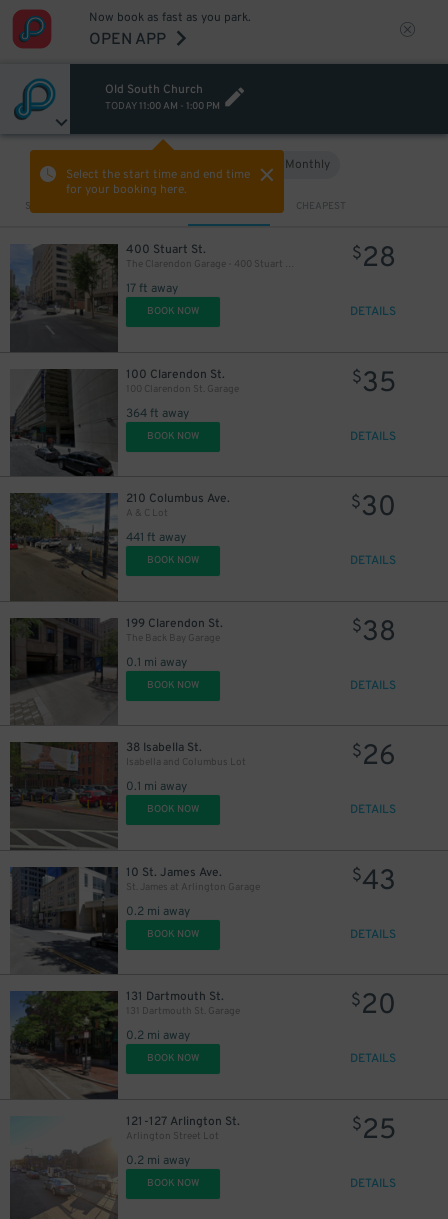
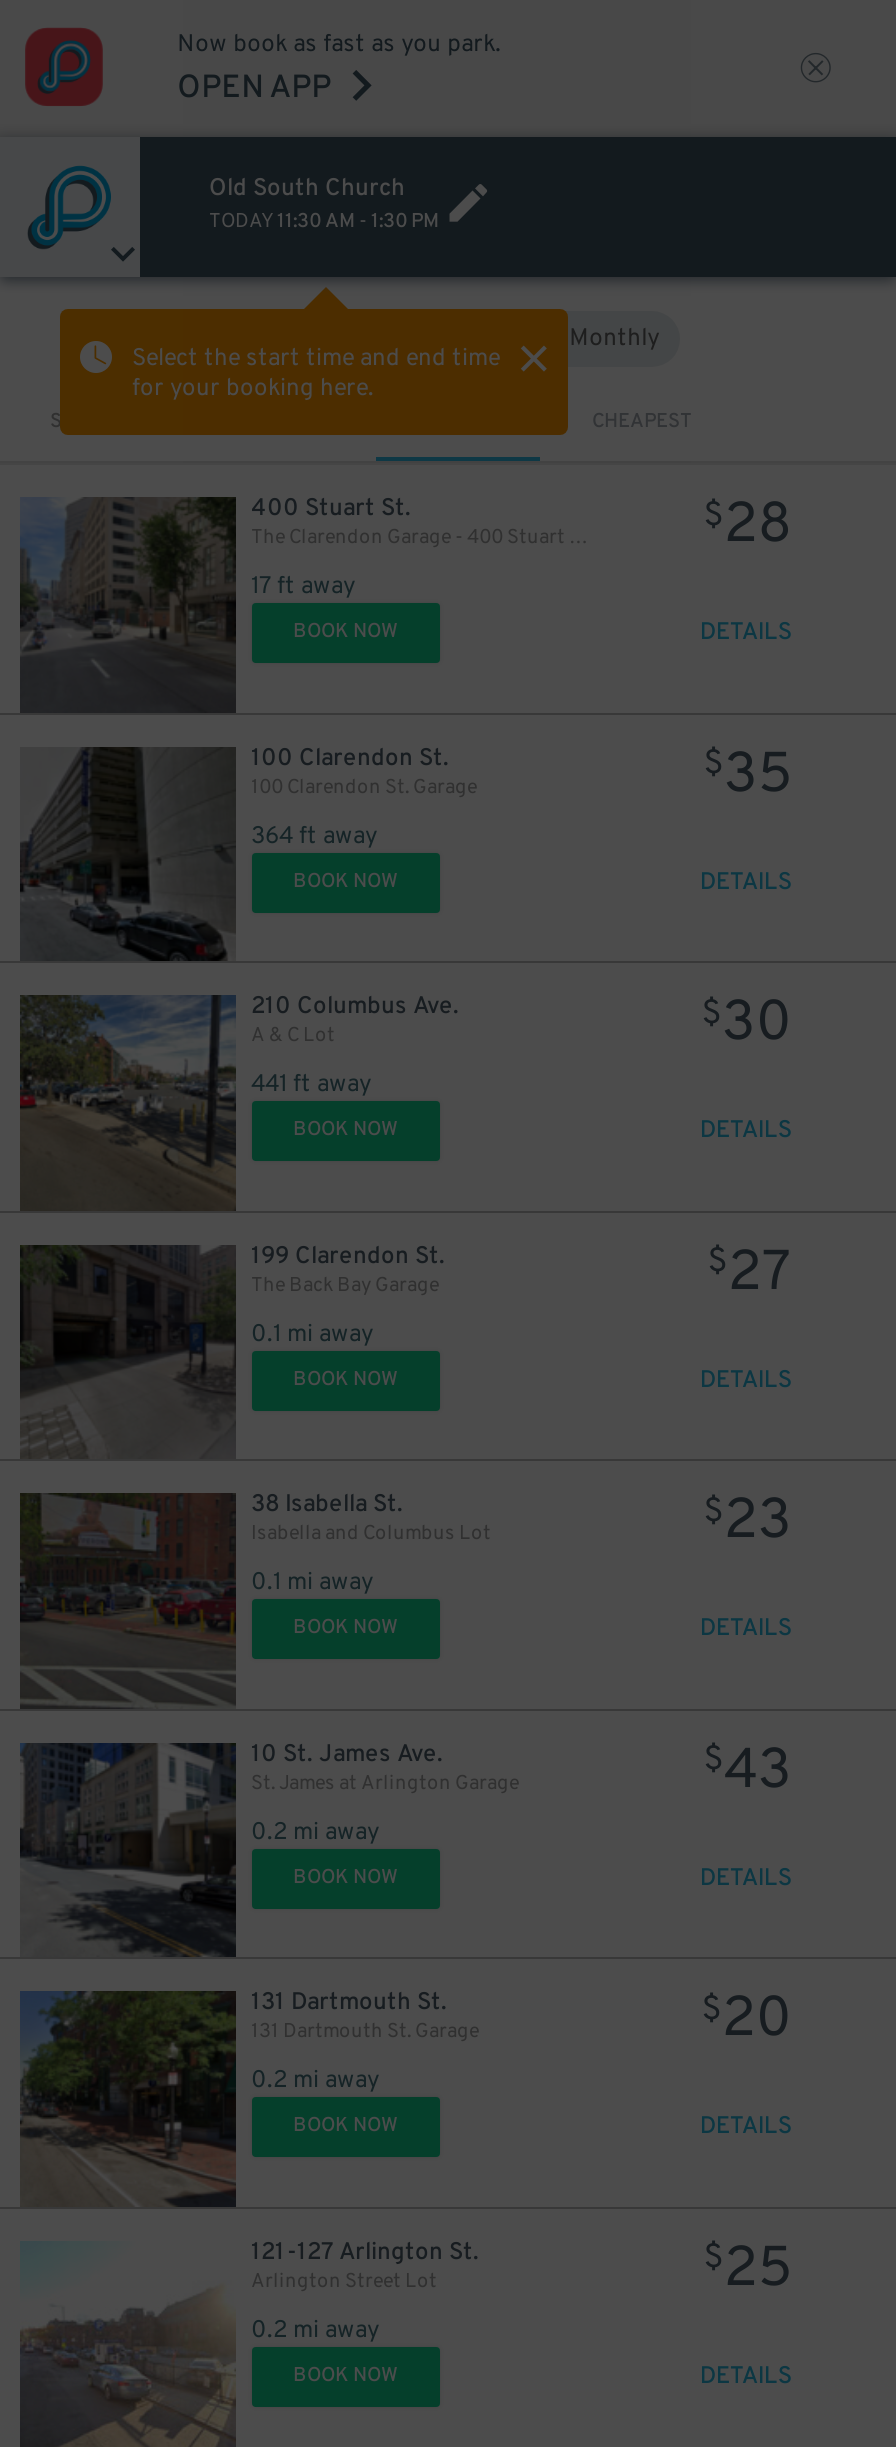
[104,100,219,113] TODAY 11:00 AM - 1:00 PM -> [209,209,439,235] TODAY 11:30 AM - 1:30 PM
[352,615,396,651] $38 -> [708,1238,792,1310] $27
[352,739,396,775] $26 -> [704,1487,792,1559] $23

